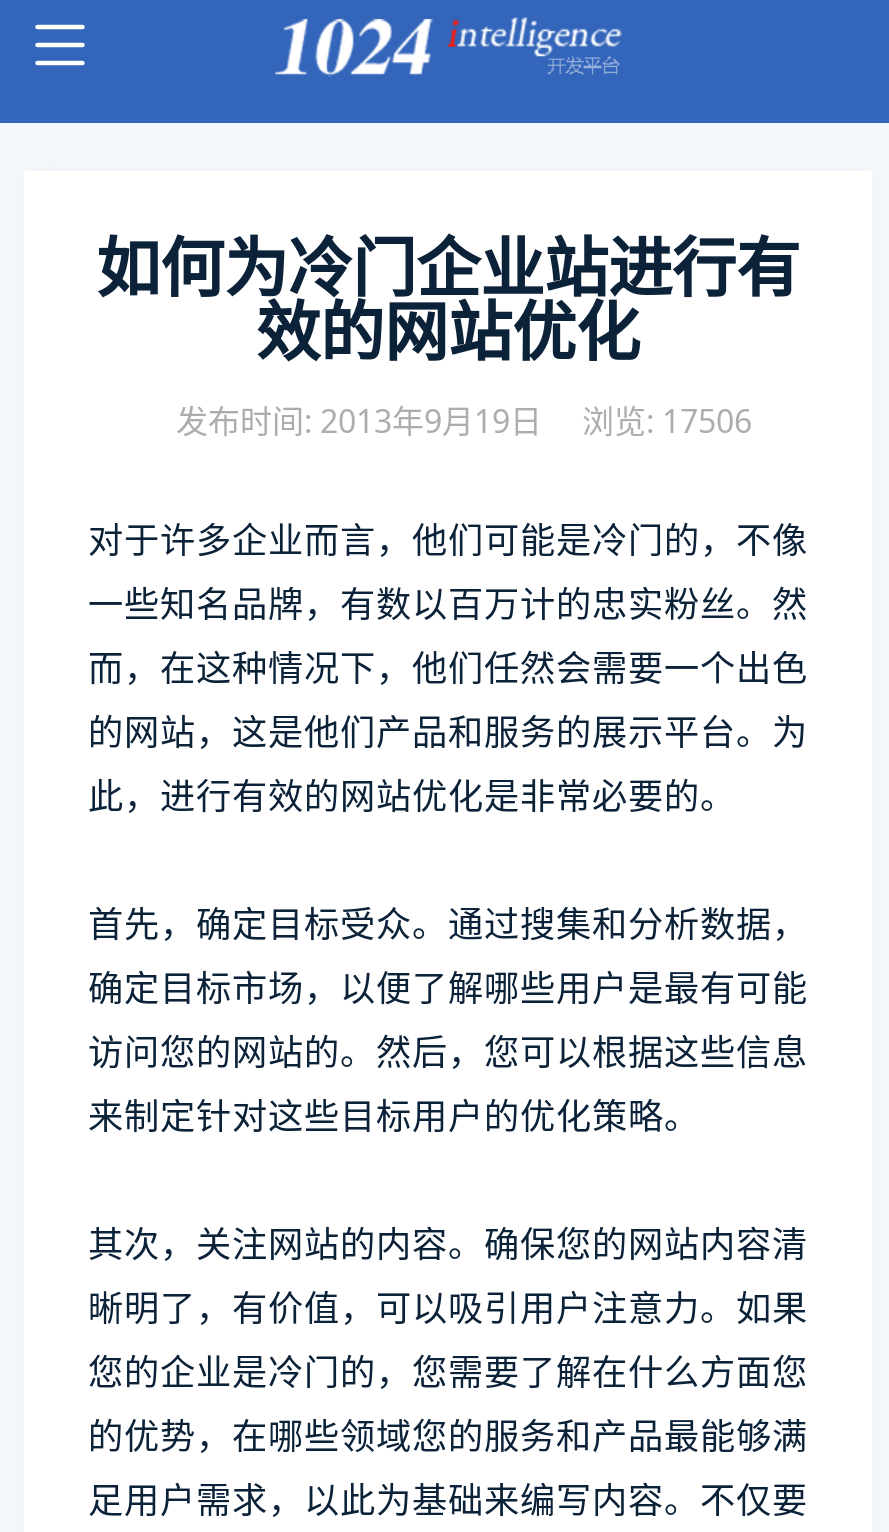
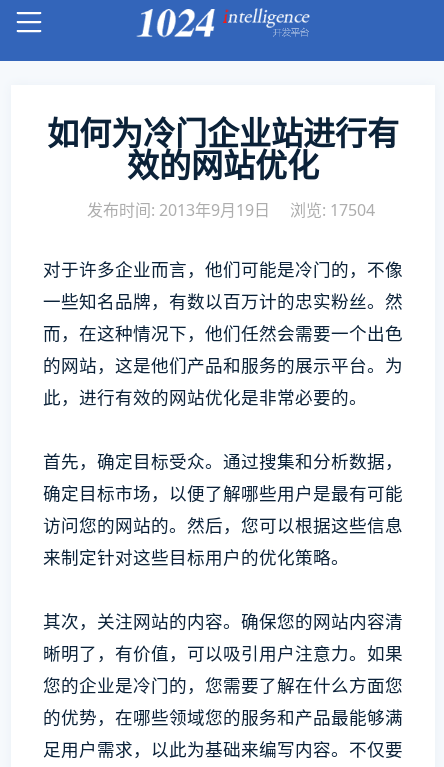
[176,399,752,443] 发布时间: 2013年9月19日 浏览: 17506 -> [87,199,375,221] 发布时间: 2013年9月19日 浏览: 17504

